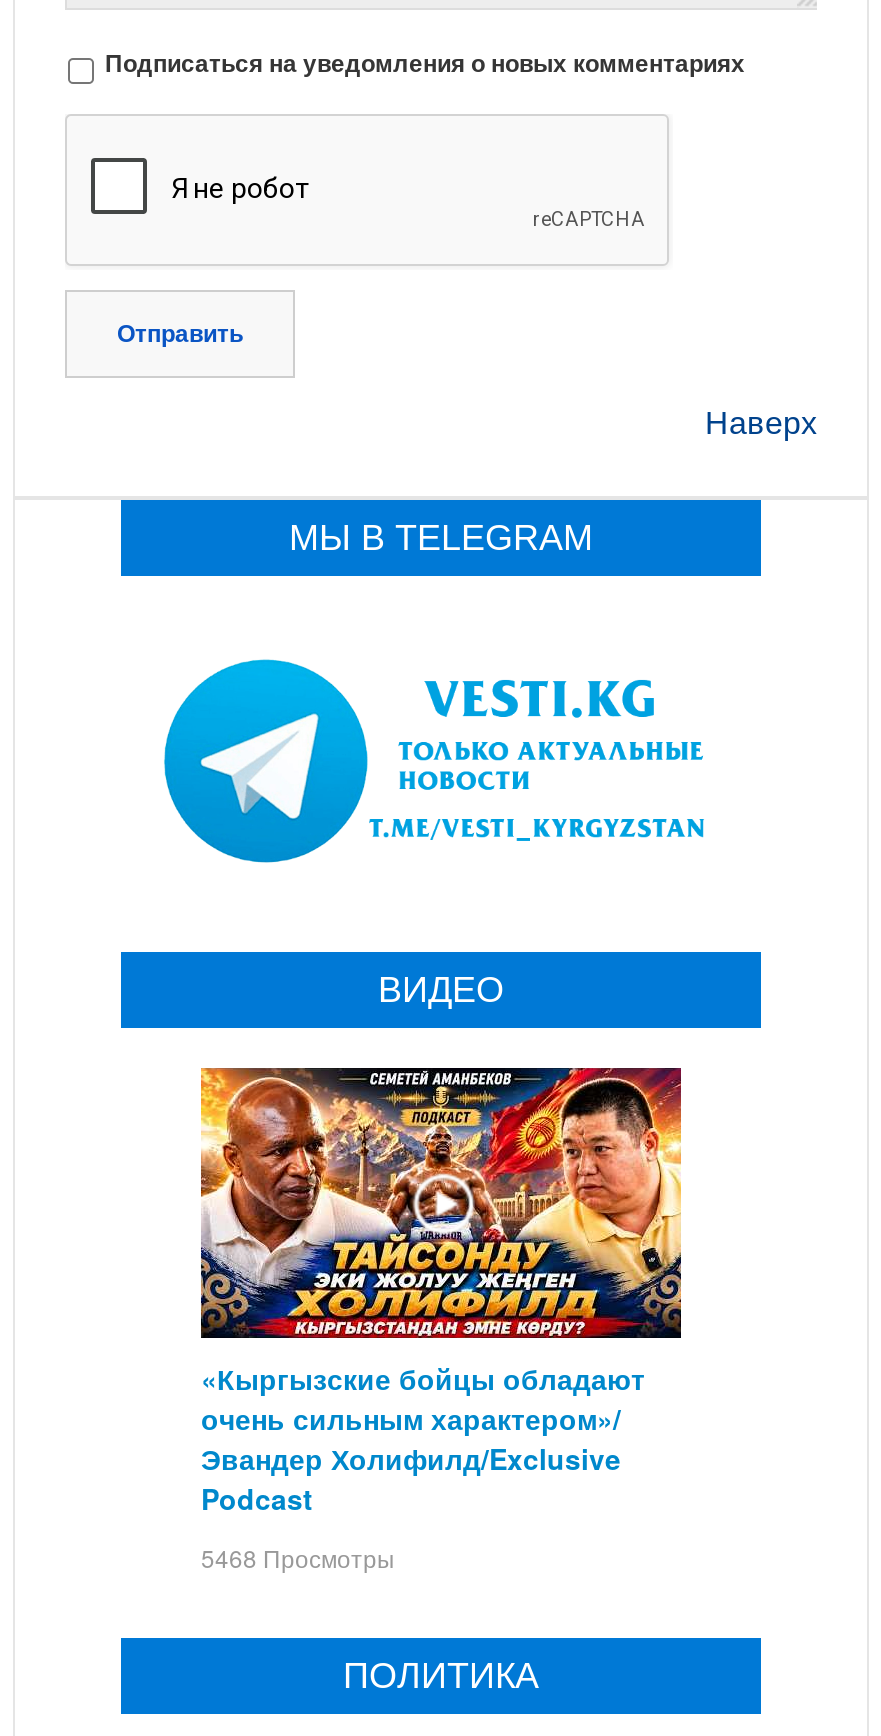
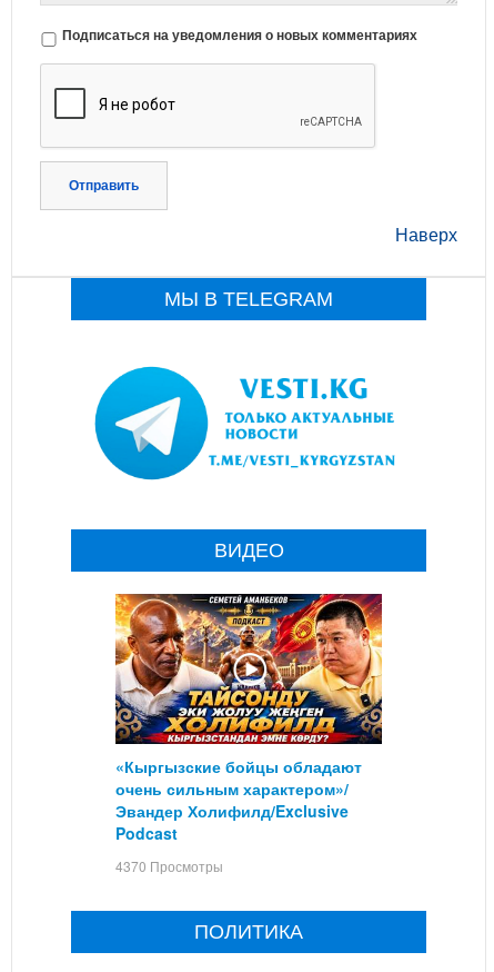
[201,1540,395,1574] 5468 Просмотры -> [115,856,223,875] 4370 Просмотры

